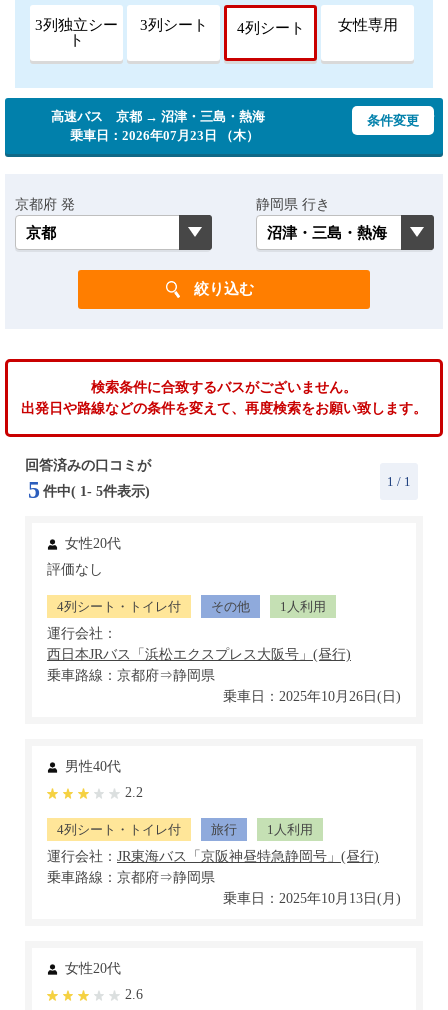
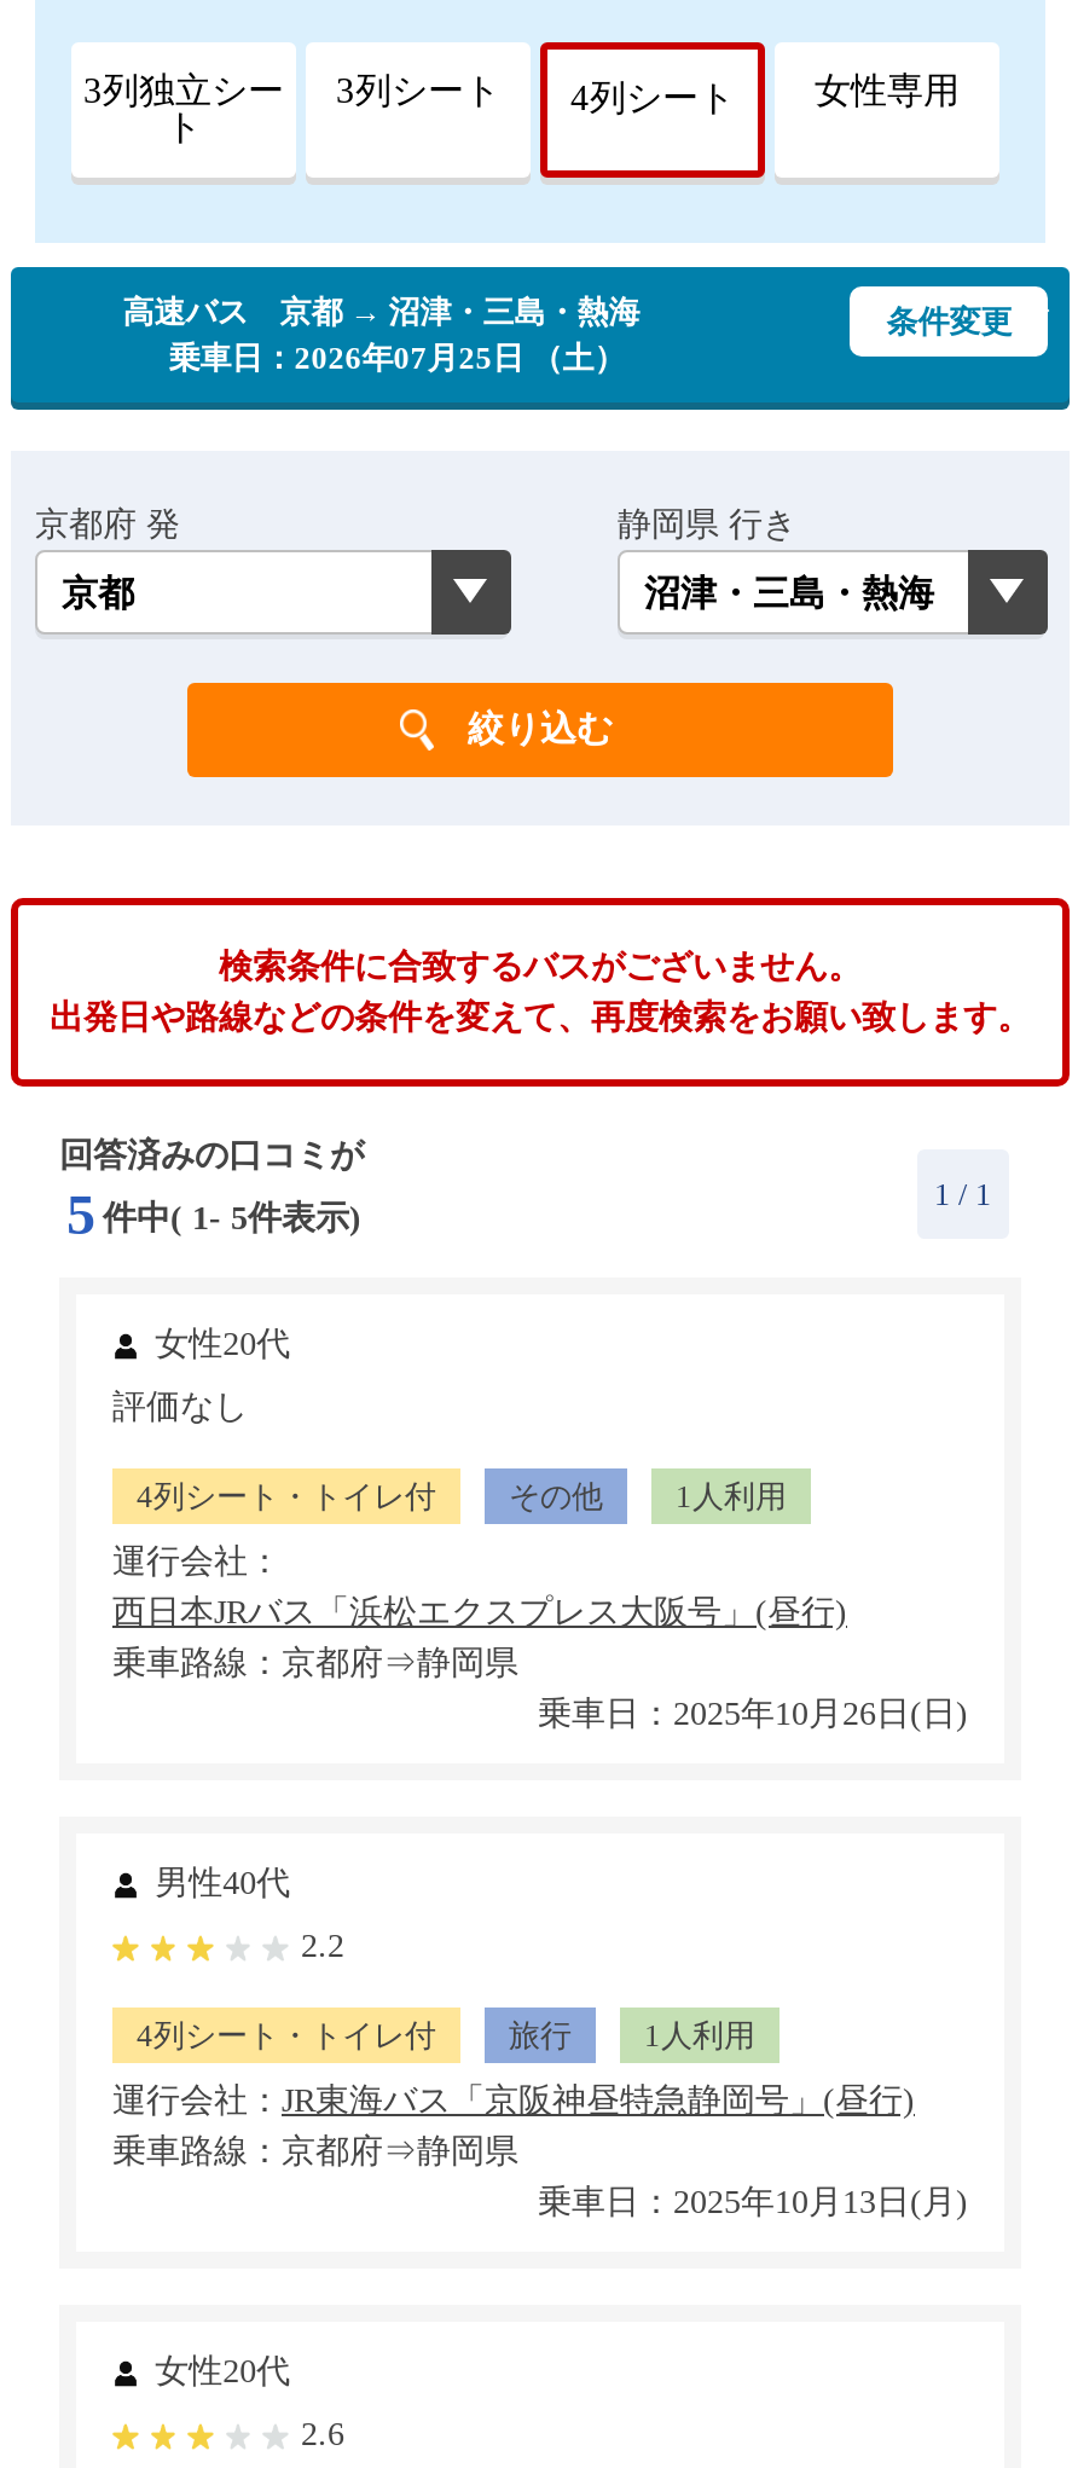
[57,128,259,143] 乗車日：2026年07月23日 （木） -> [137,339,626,375] 乗車日：2026年07月25日 （土）

